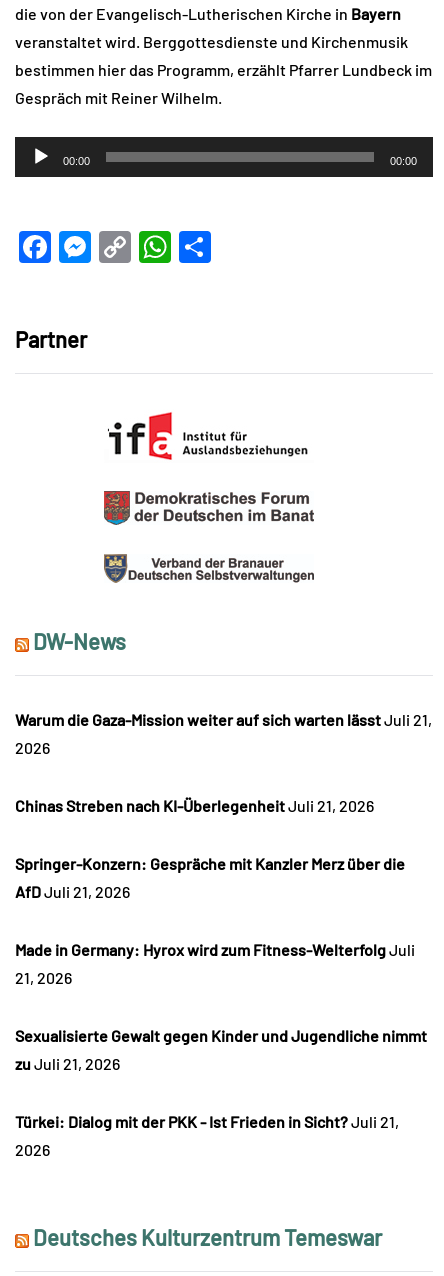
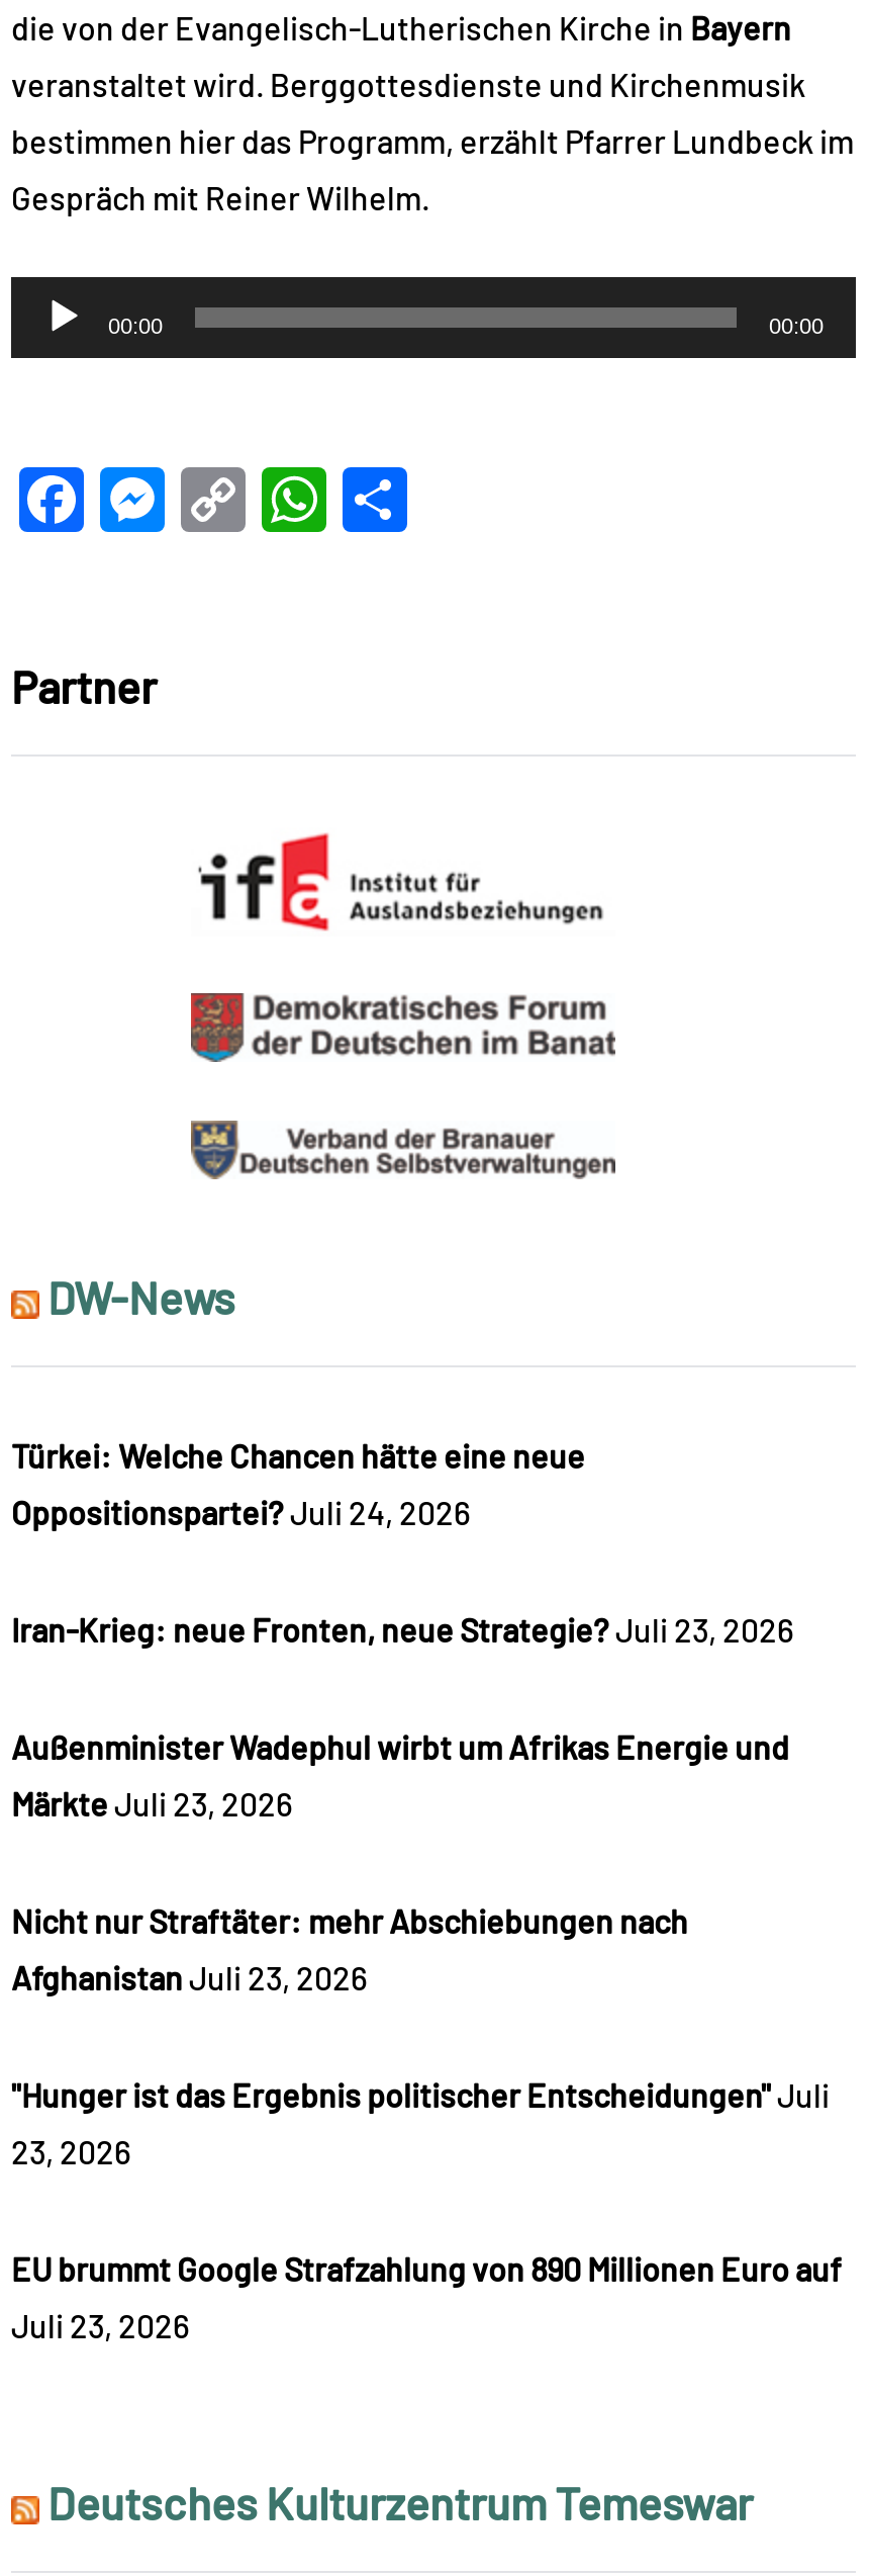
[15,710,432,729] Warum die Gaza-Mission weiter auf sich warten lässt Juli 21, -> [11,1437,585,1475] Türkei: Welche Chancen hätte eine neue
[15,738,50,757] 2026 -> [11,1493,470,1532] Oppositionspartei? Juli 24, 2026
[15,796,374,815] Chinas Streben nach KI-Überlegenheit Juli 21, 2026 -> [11,1611,793,1649] Iran-Krieg: neue Fronten, neue Strategie? Juli 23, 2026
[15,854,405,873] Springer-Konzern: Gespräche mit Kanzler Merz über die -> [11,1728,789,1766] Außenminister Wadephul wirbt um Afrikas Energie und
[15,882,130,901] AfD Juli 21, 2026 -> [11,1784,292,1823] Märkte Juli 23, 2026
[15,940,415,959] Made in Germany: Hyrox wird zum Fitness-Welterfolg Juli -> [11,1902,688,1940] Nicht nur Straftäter: mehr Abschiebungen nach
[15,968,72,987] 21, 2026 -> [11,1958,367,1997] Afghanistan Juli 23, 2026
[15,1026,427,1045] Sexualisierte Gewalt gegen Kinder und Jugendliche nimmt -> [11,2076,830,2114] "Hunger ist das Ergebnis politischer Entscheidungen" Juli
[15,1054,120,1073] zu Juli 21, 2026 -> [11,2132,130,2171] 23, 2026
[15,1112,399,1131] Türkei: Dialog mit der PKK - Ist Frieden in Sicht? Juli 21, -> [11,2250,842,2288] EU brummt Google Strafzahlung von 890 Millionen Euro auf
[15,1140,50,1159] 2026 -> [11,2306,189,2345] Juli 23, 2026

